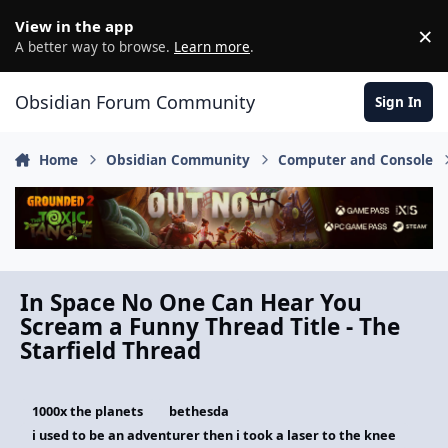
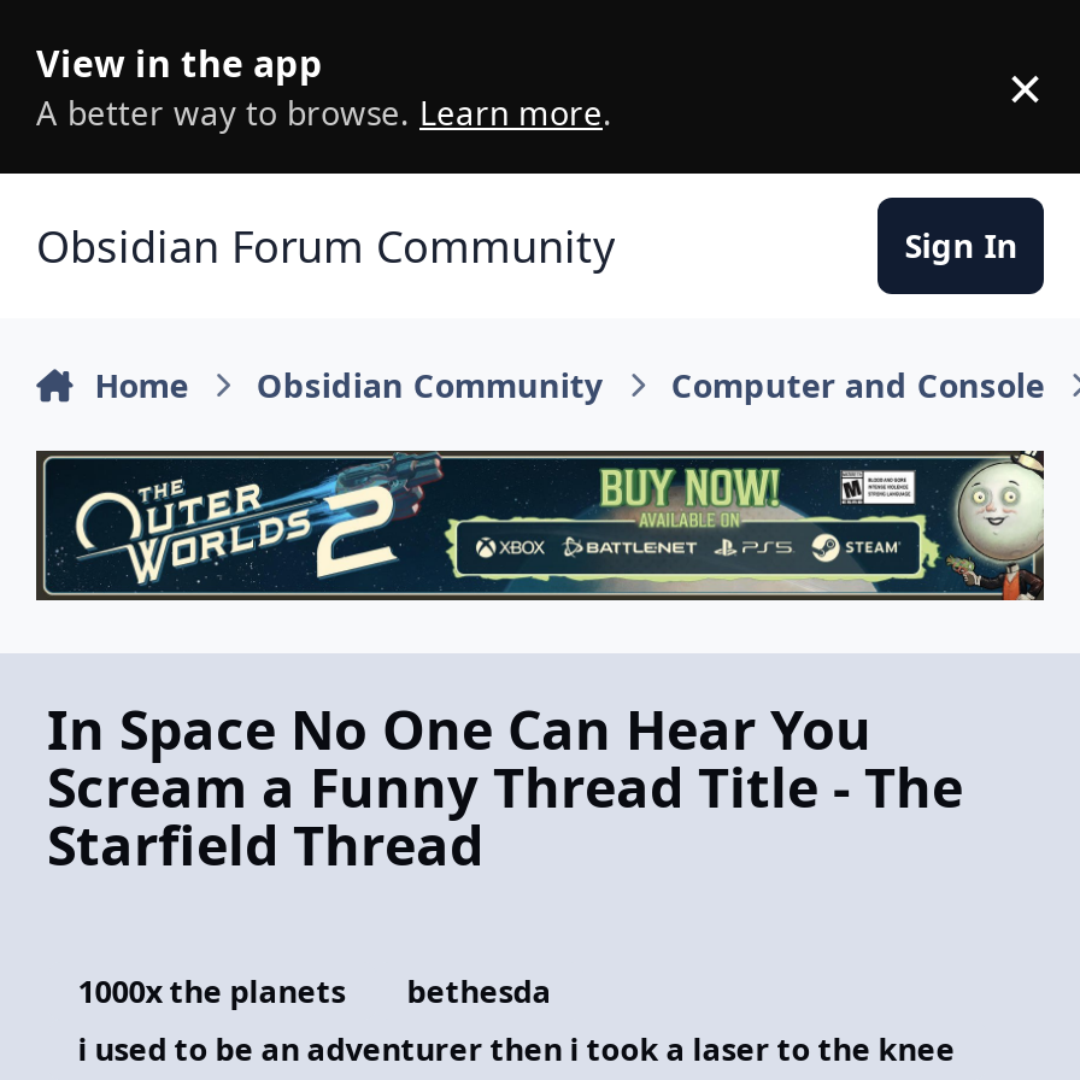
[16,186,434,250] [image] -> [36,448,1046,603] [image]

